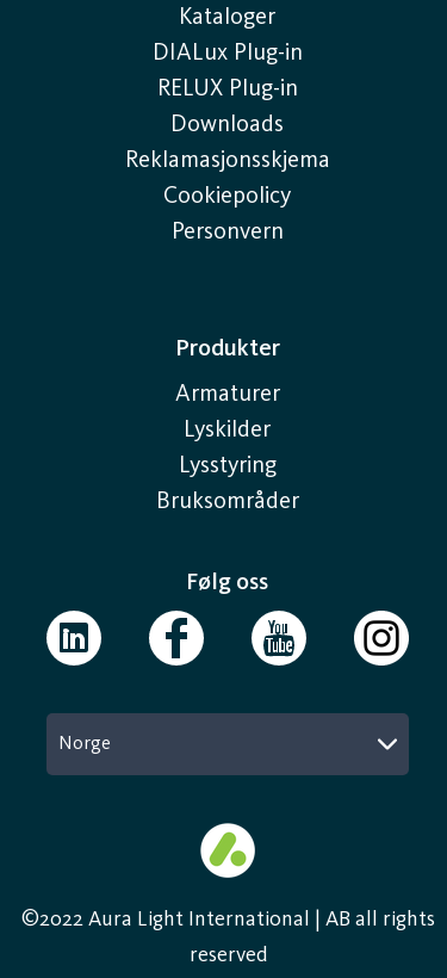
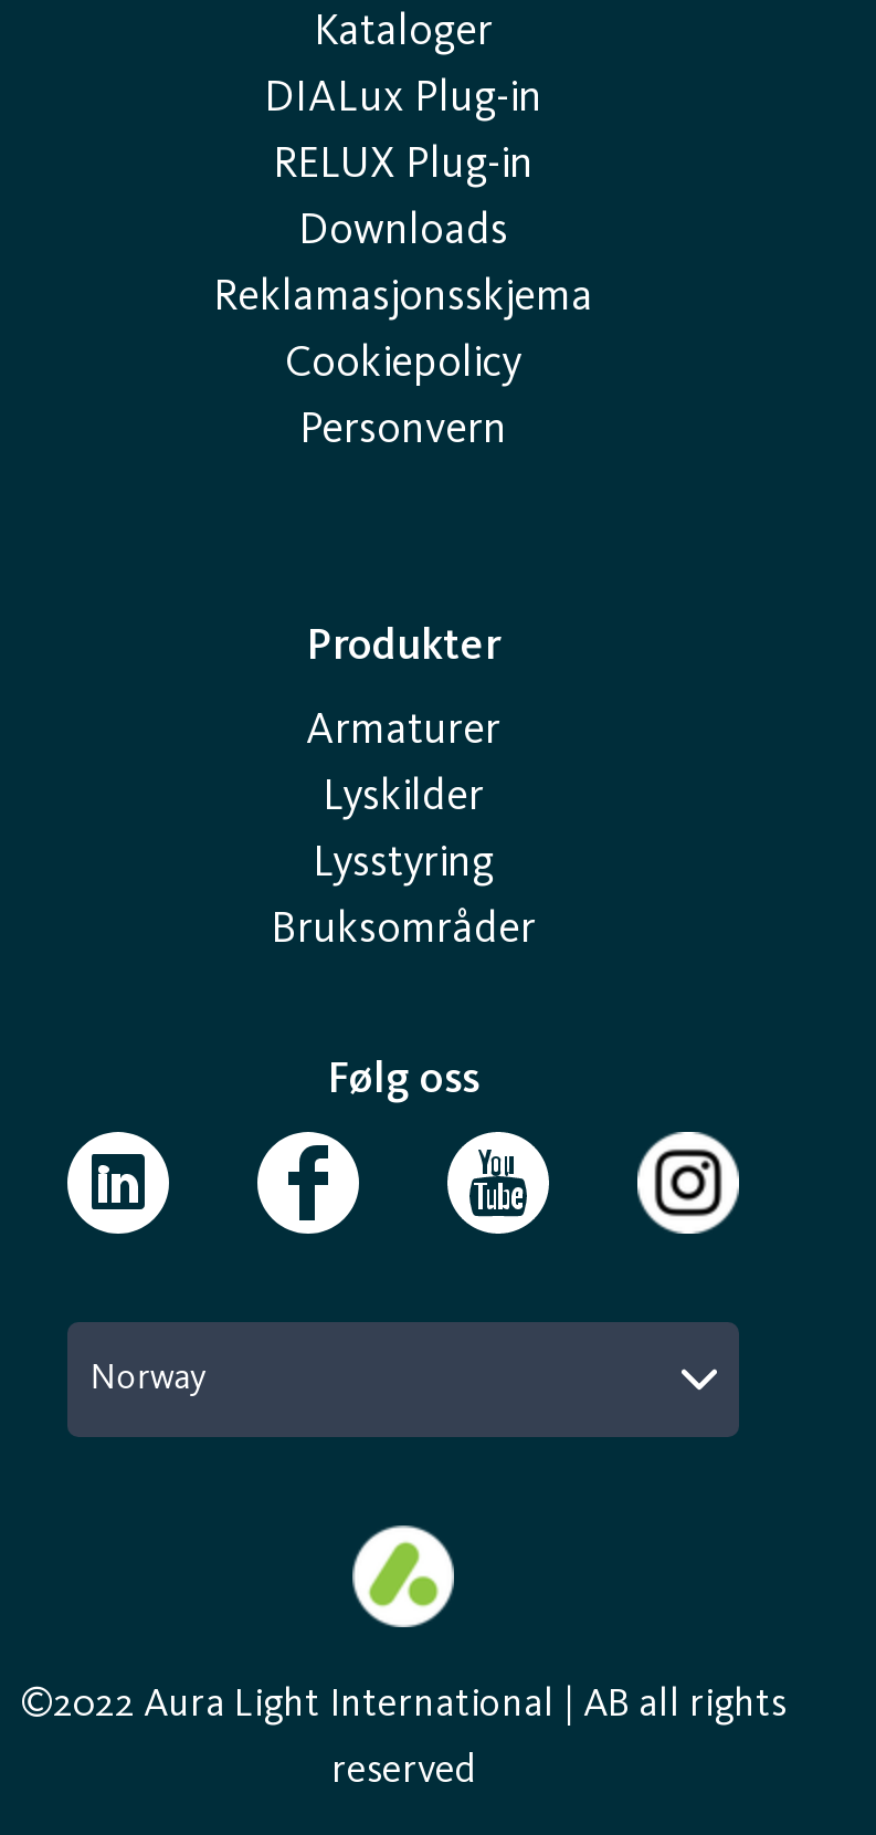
[59,735,111,754] Norge -> [90,1362,207,1397] Norway

